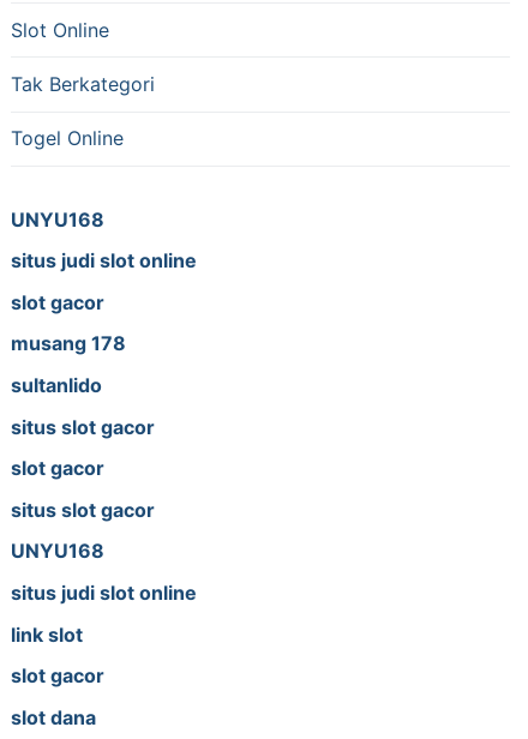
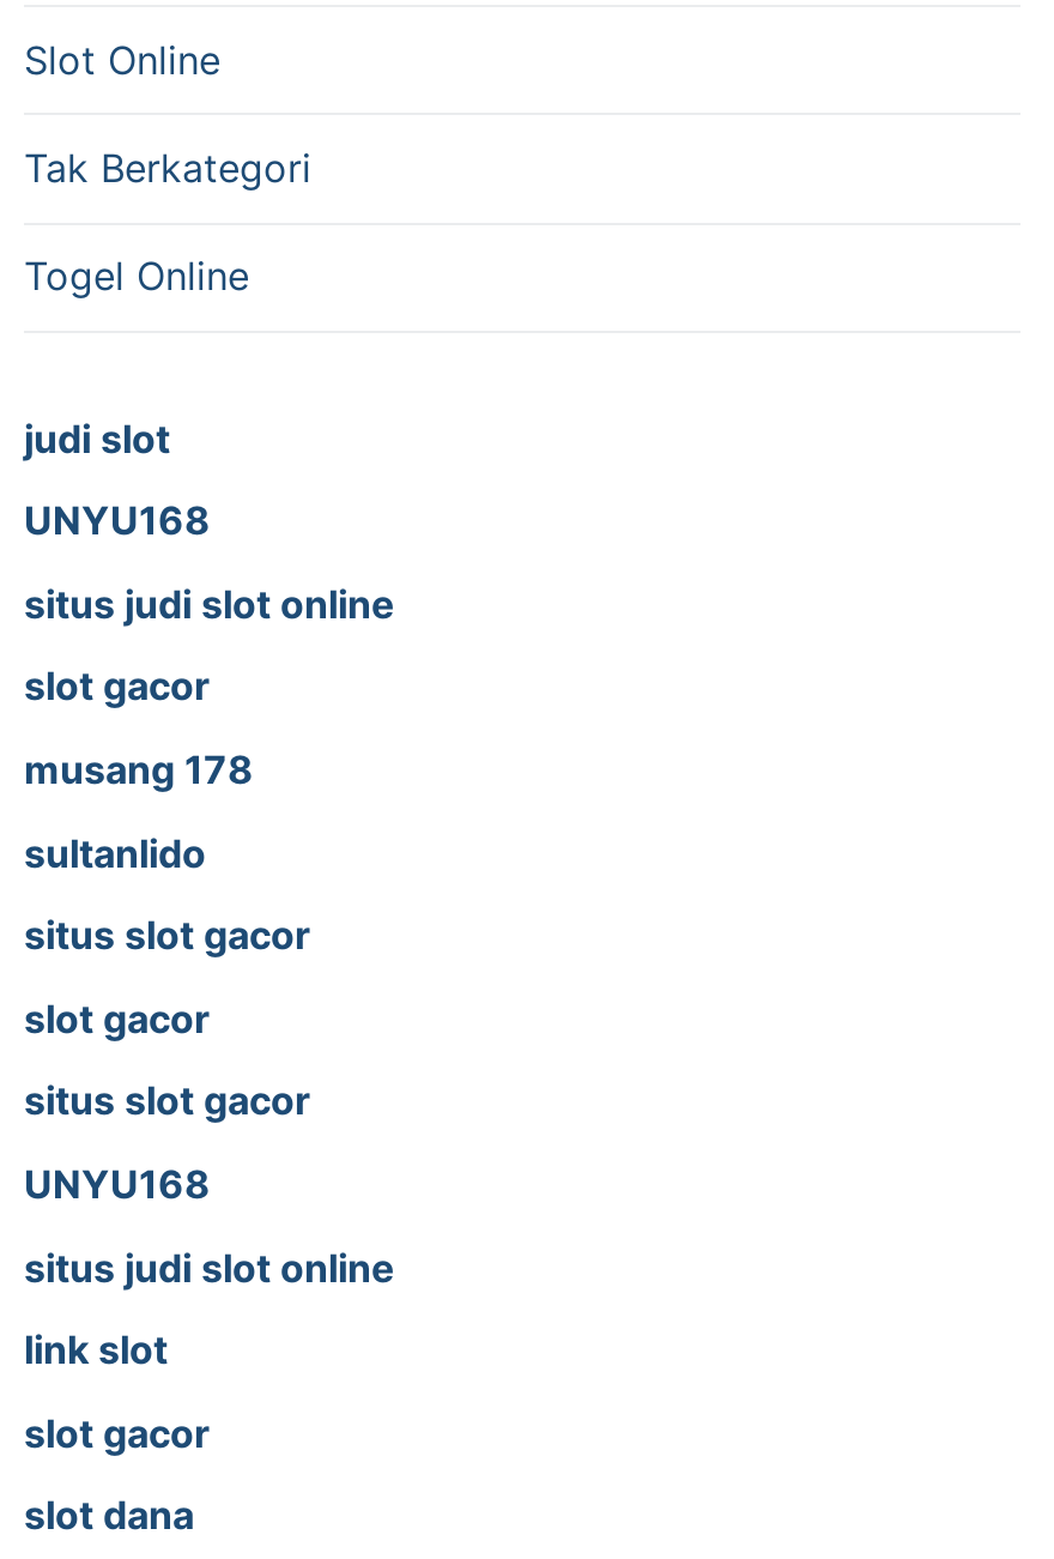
none -> [24,414,170,462] judi slot

